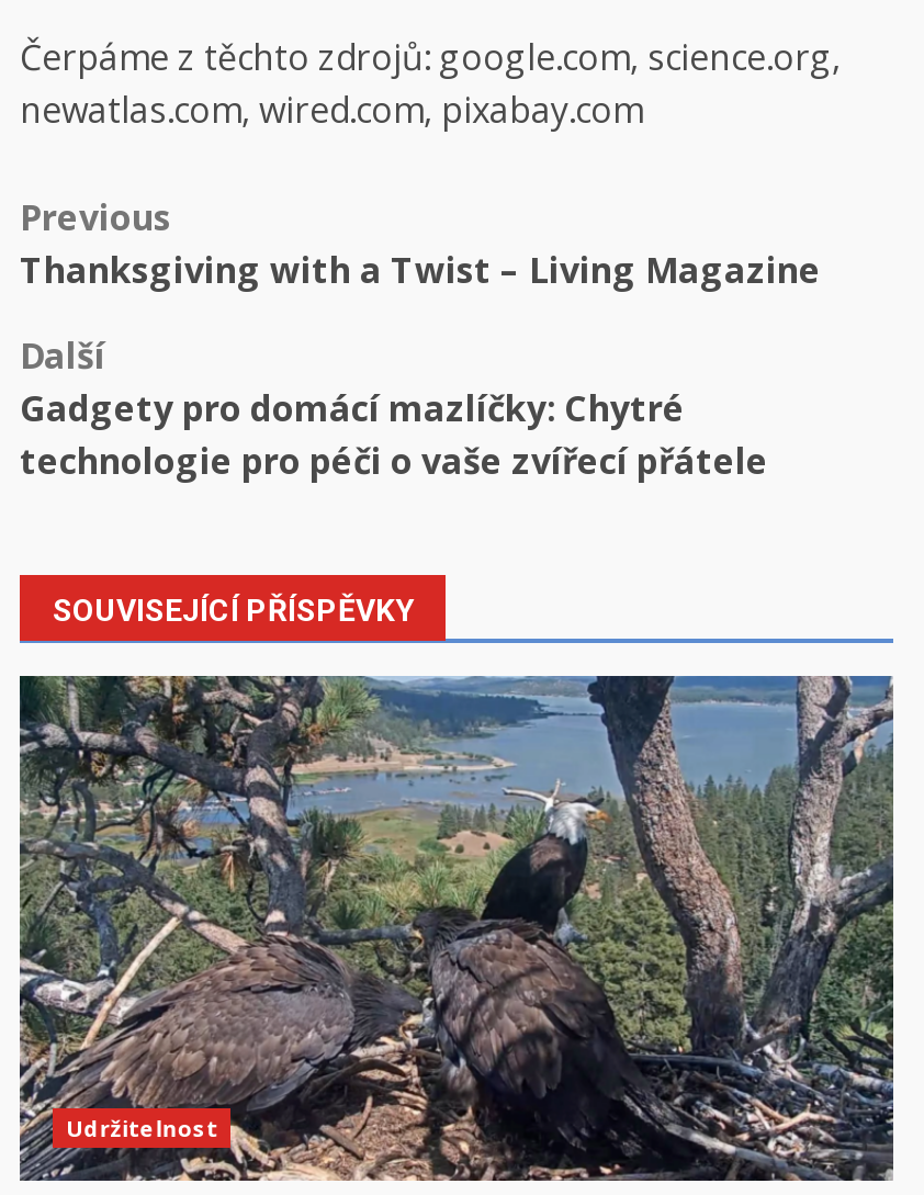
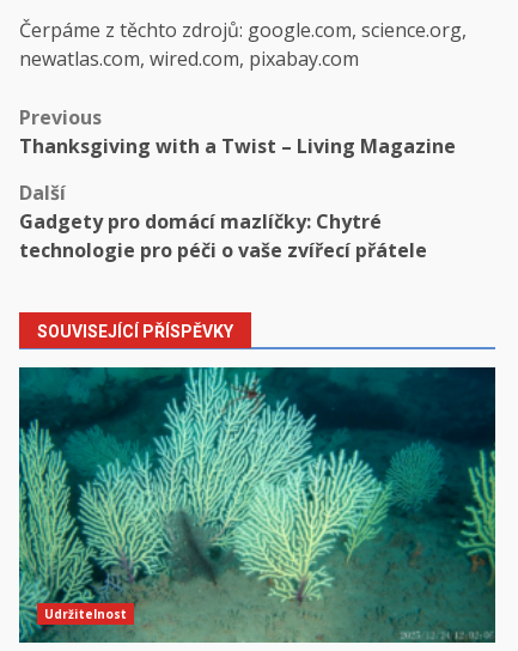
[18,674,895,1183] [image] -> [18,366,496,644] [image]

